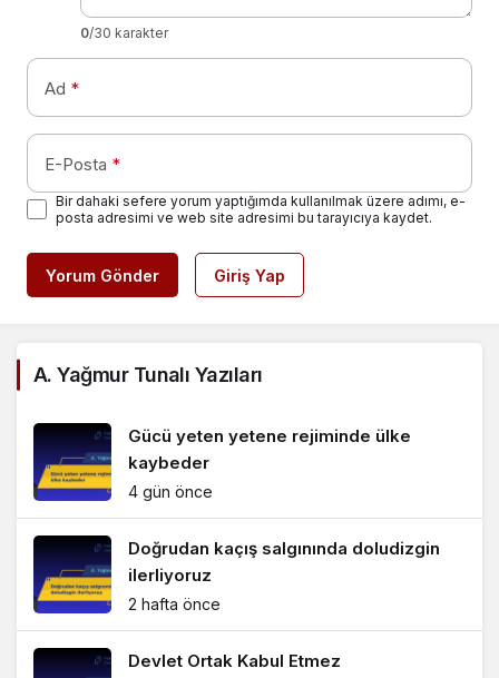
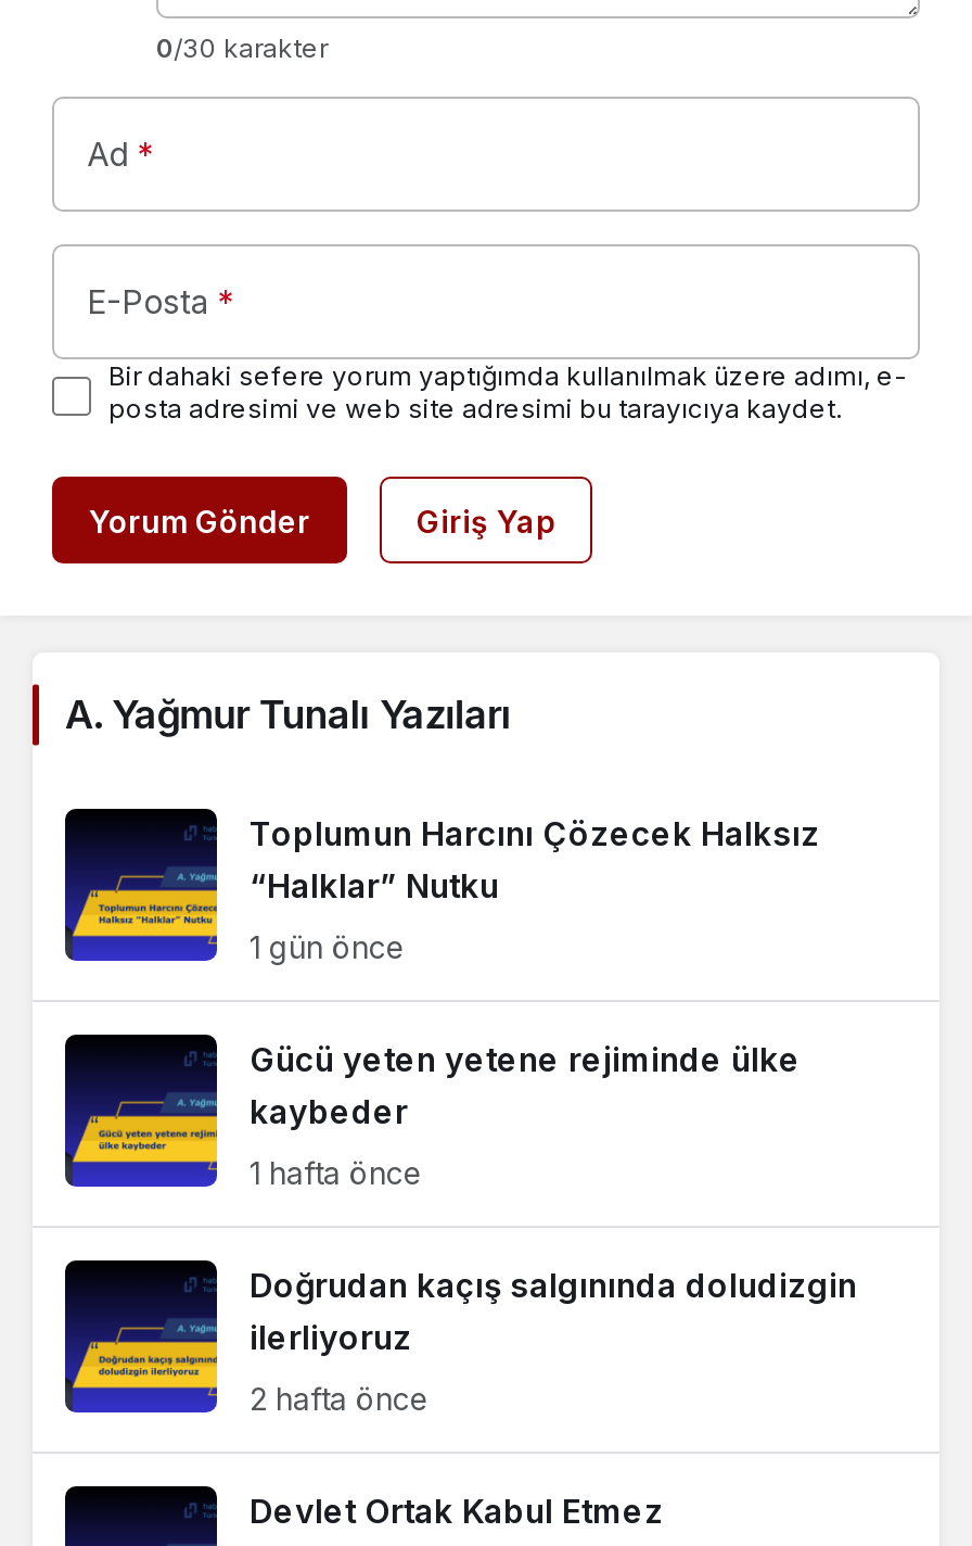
none -> [250,814,820,966] Toplumun Harcını Çözecek Halksız | “Halklar” Nutku | 1 gün önce
[128,482,213,501] 4 gün önce -> [250,1155,423,1192] 1 hafta önce

